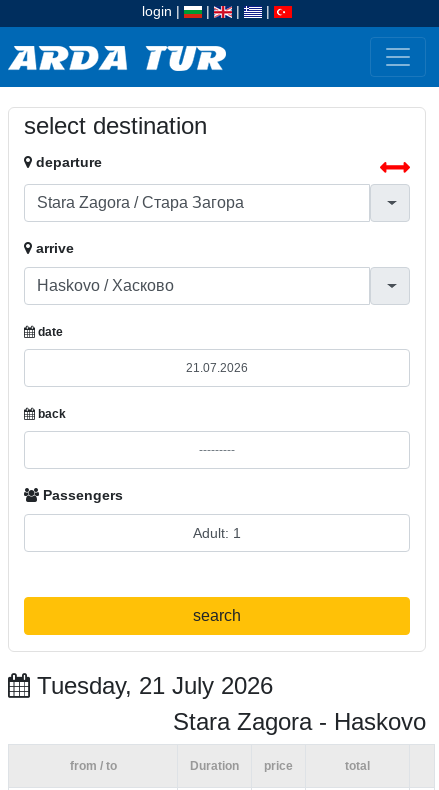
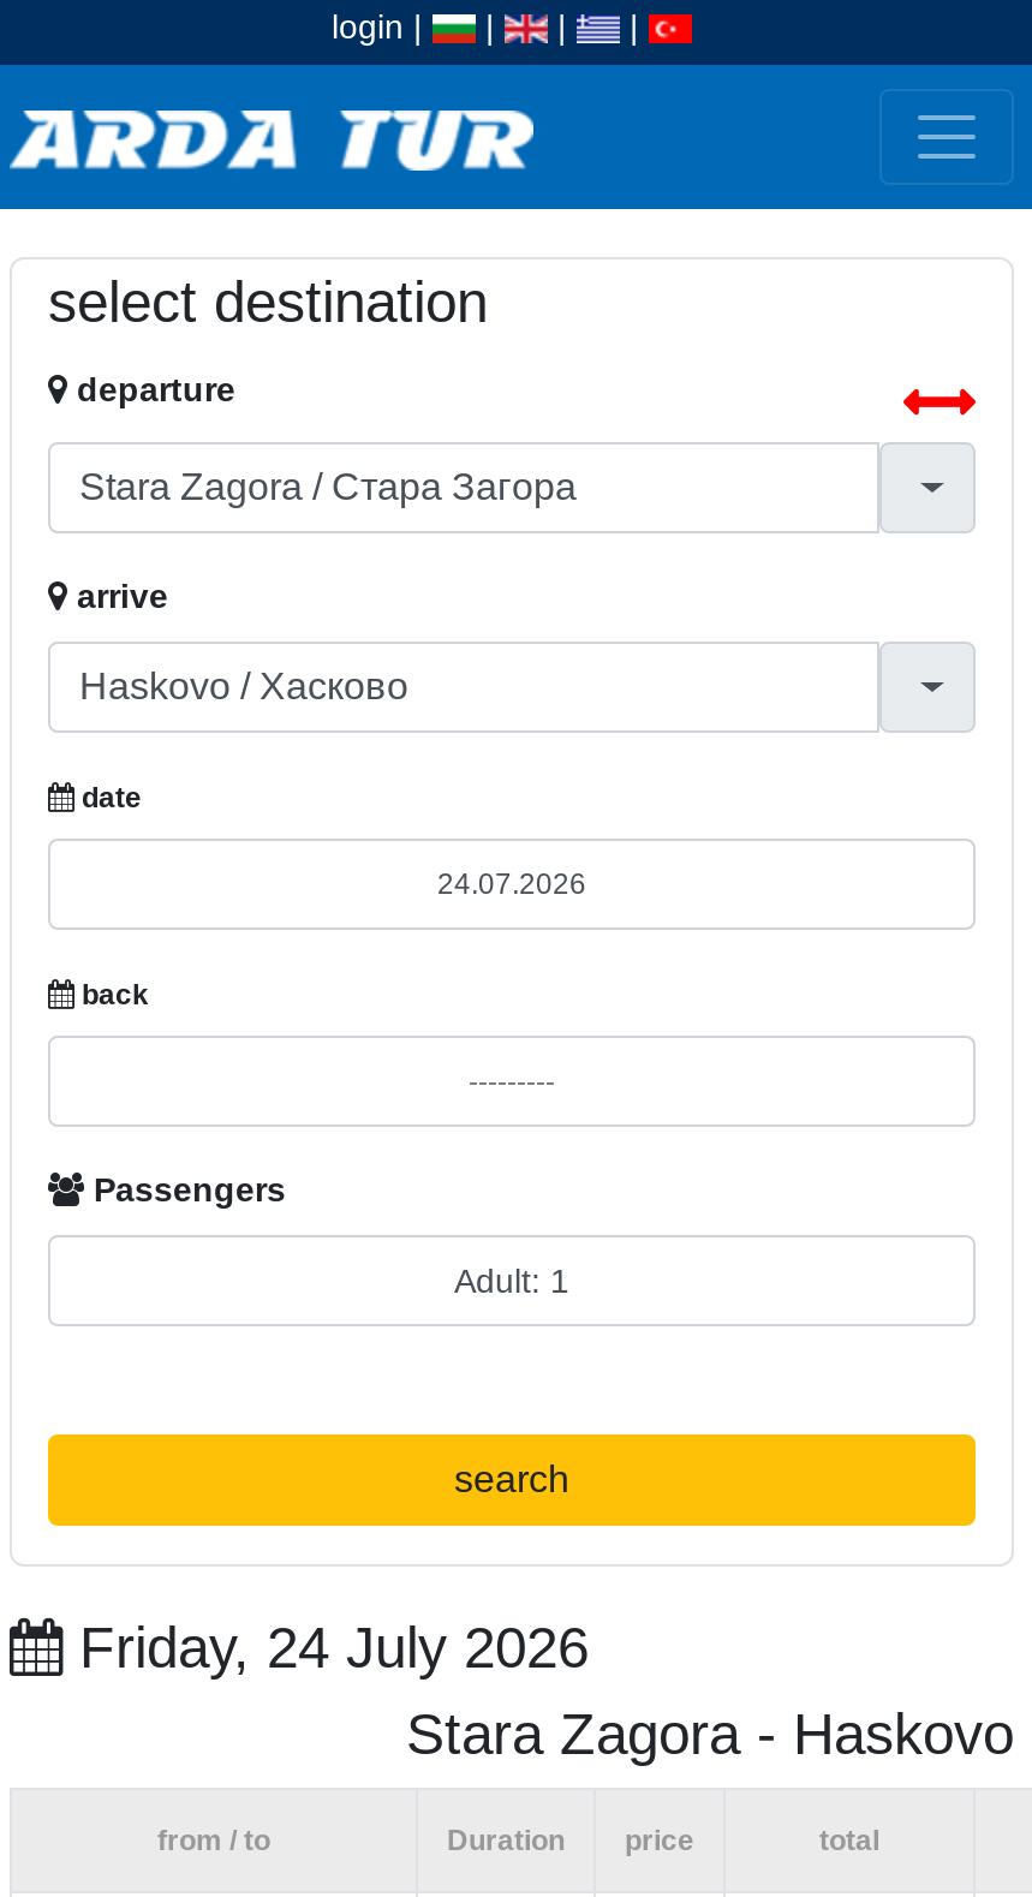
[30,672,273,699] Tuesday, 21 July 2026 -> [62,1615,589,1680] Friday, 24 July 2026

